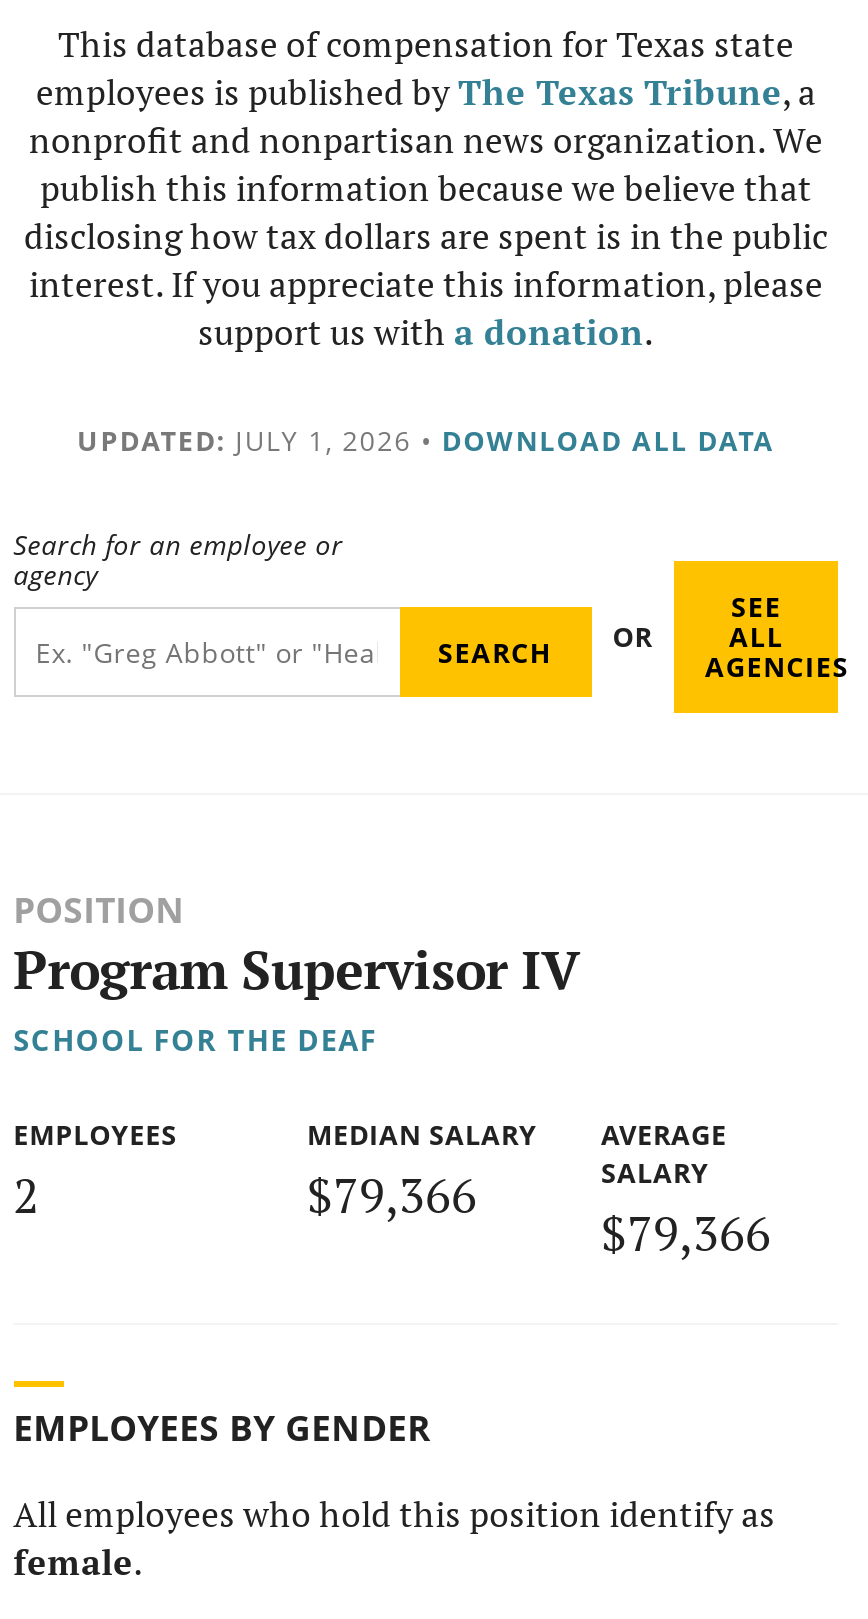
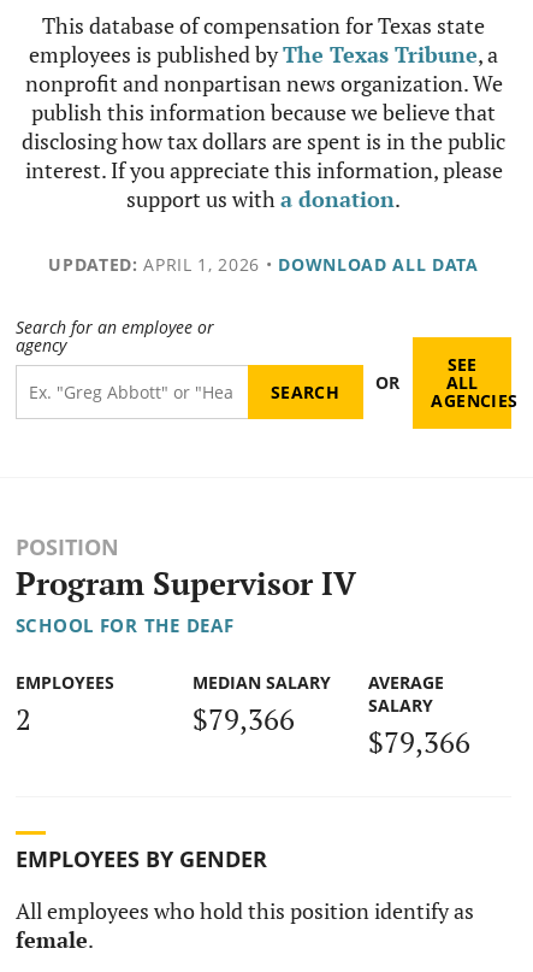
[77,421,775,459] UPDATED: JULY 1, 2026 • DOWNLOAD ALL DATA -> [48,253,479,276] UPDATED: APRIL 1, 2026 • DOWNLOAD ALL DATA

